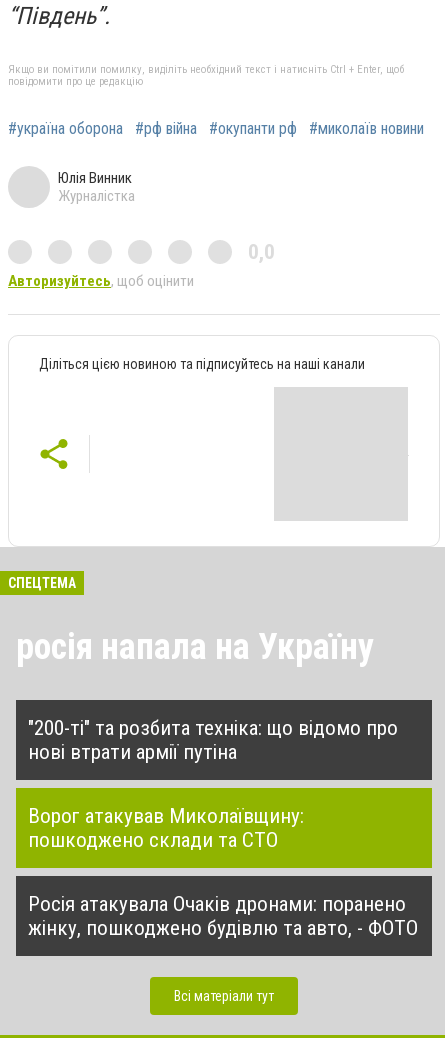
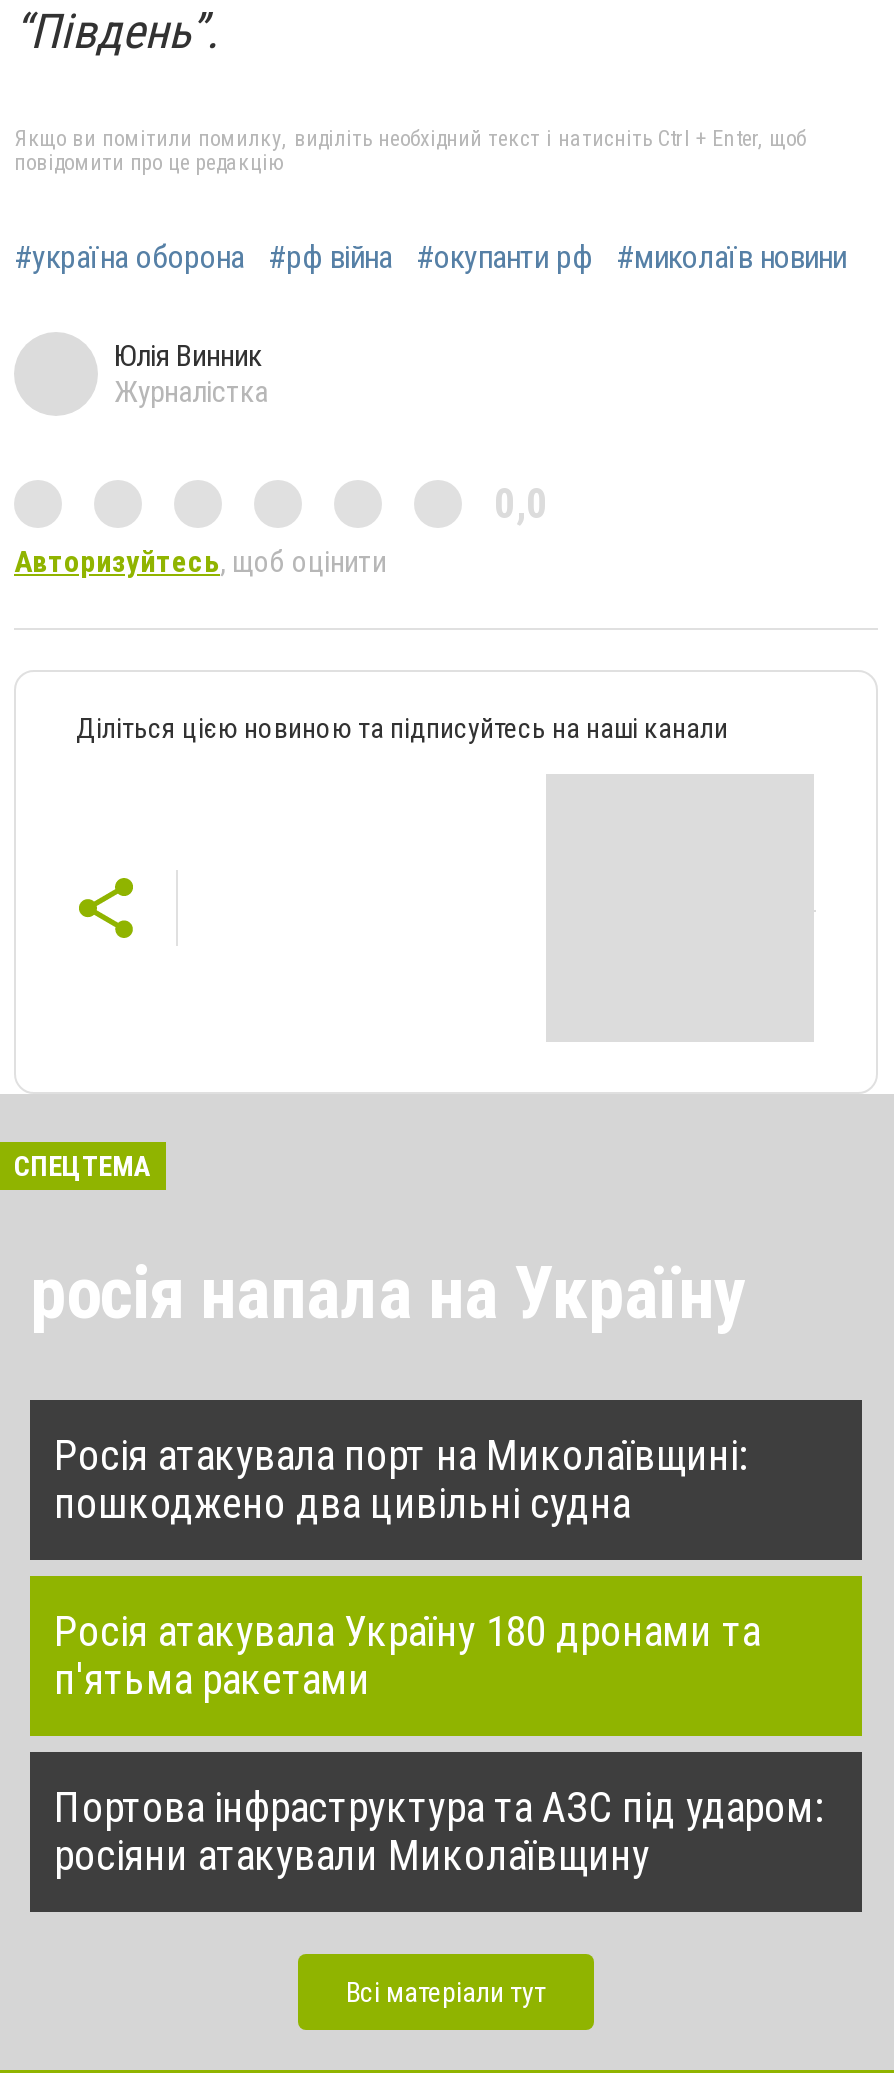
[28,716,398,764] "200-ті" та розбита техніка: що відомо про | нові втрати армії путіна -> [54,1432,746,1528] Росія атакувала порт на Миколаївщині: | пошкоджено два цивільні судна
[28,804,304,852] Ворог атакував Миколаївщину: | пошкоджено склади та СТО -> [54,1608,760,1704] Росія атакувала Україну 180 дронами та | п'ятьма ракетами
[28,892,418,940] Росія атакувала Очаків дронами: поранено | жінку, пошкоджено будівлю та авто, - ФОТО -> [54,1784,822,1880] Портова інфраструктура та АЗС під ударом: | росіяни атакували Миколаївщину

